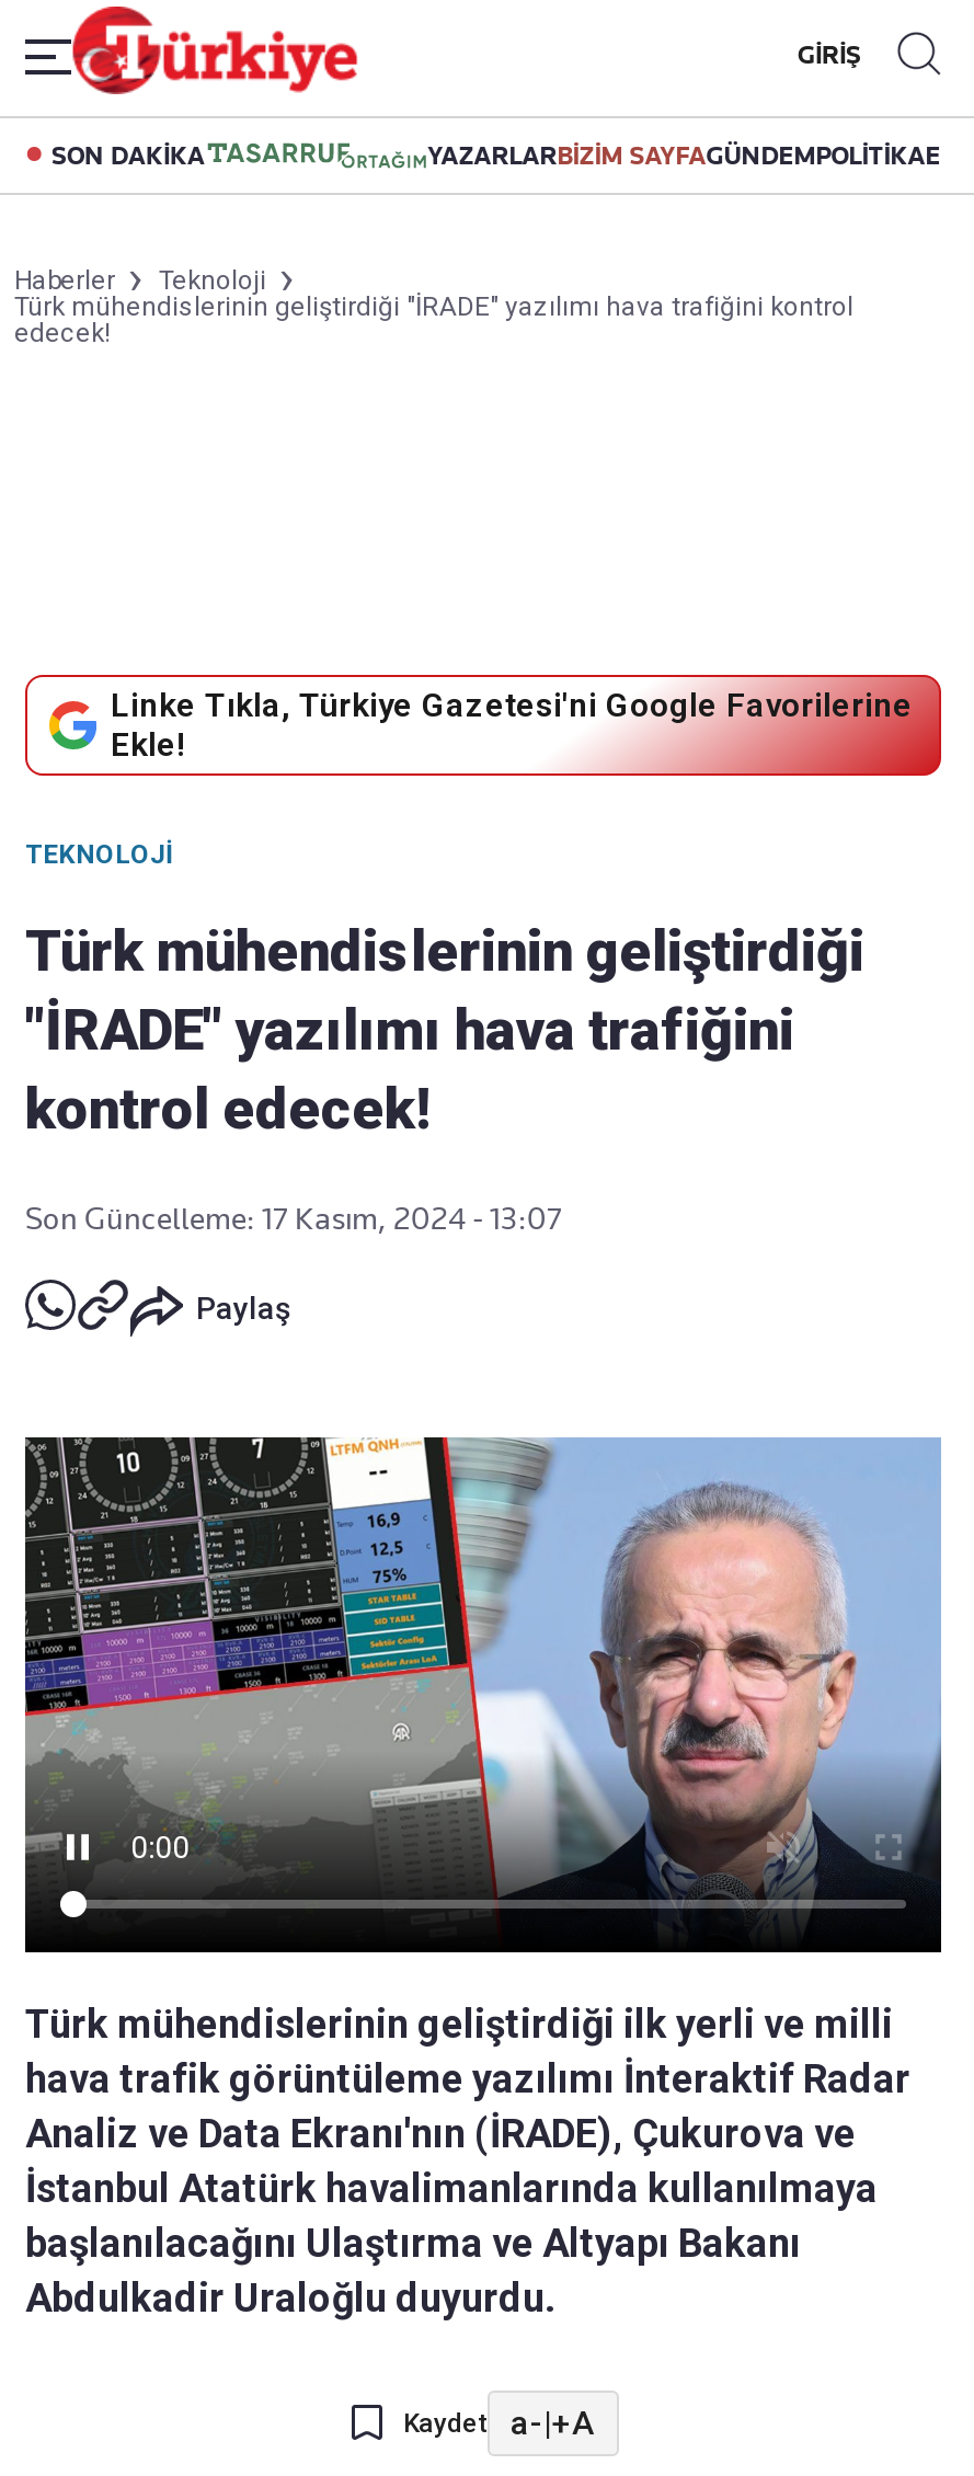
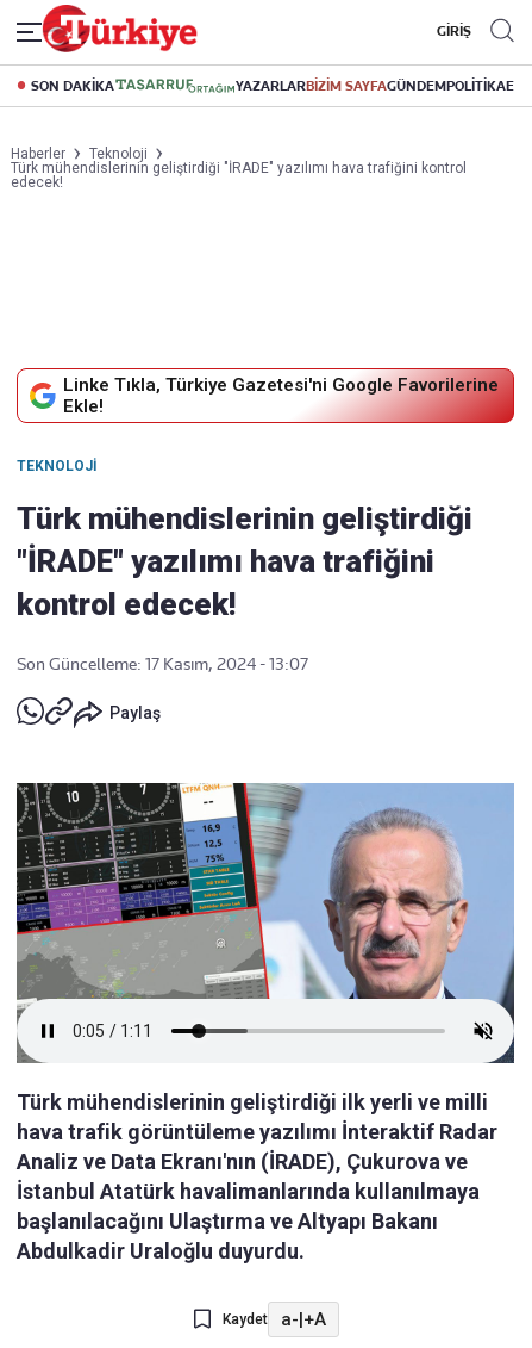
[23,1775,943,1955] [image] -> [17,967,515,1064] [image]

